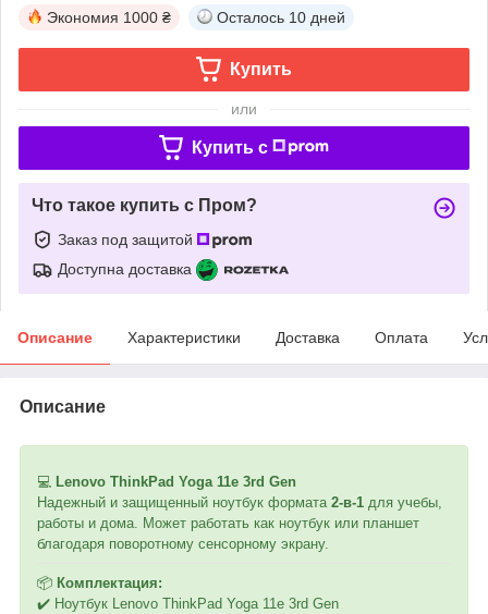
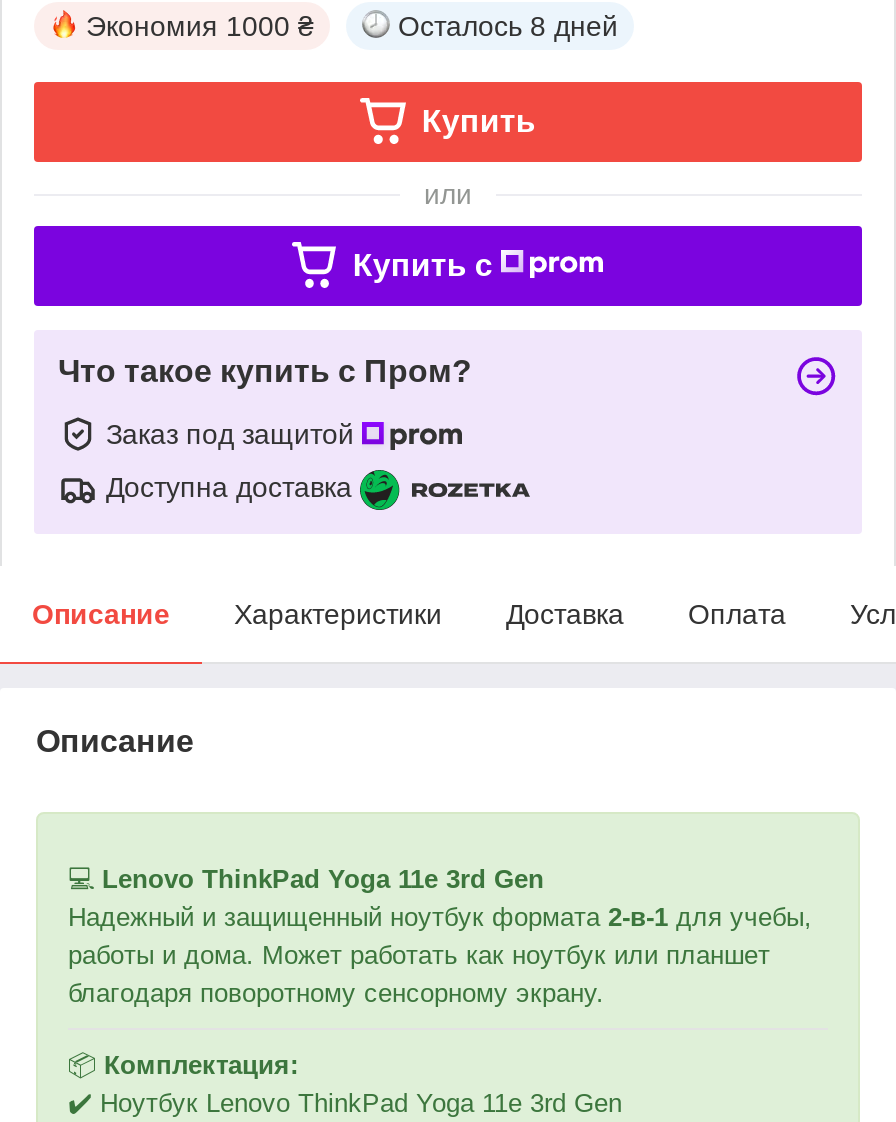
[217,8,345,26] Осталось 10 дней -> [398,10,618,42] Осталось 8 дней

